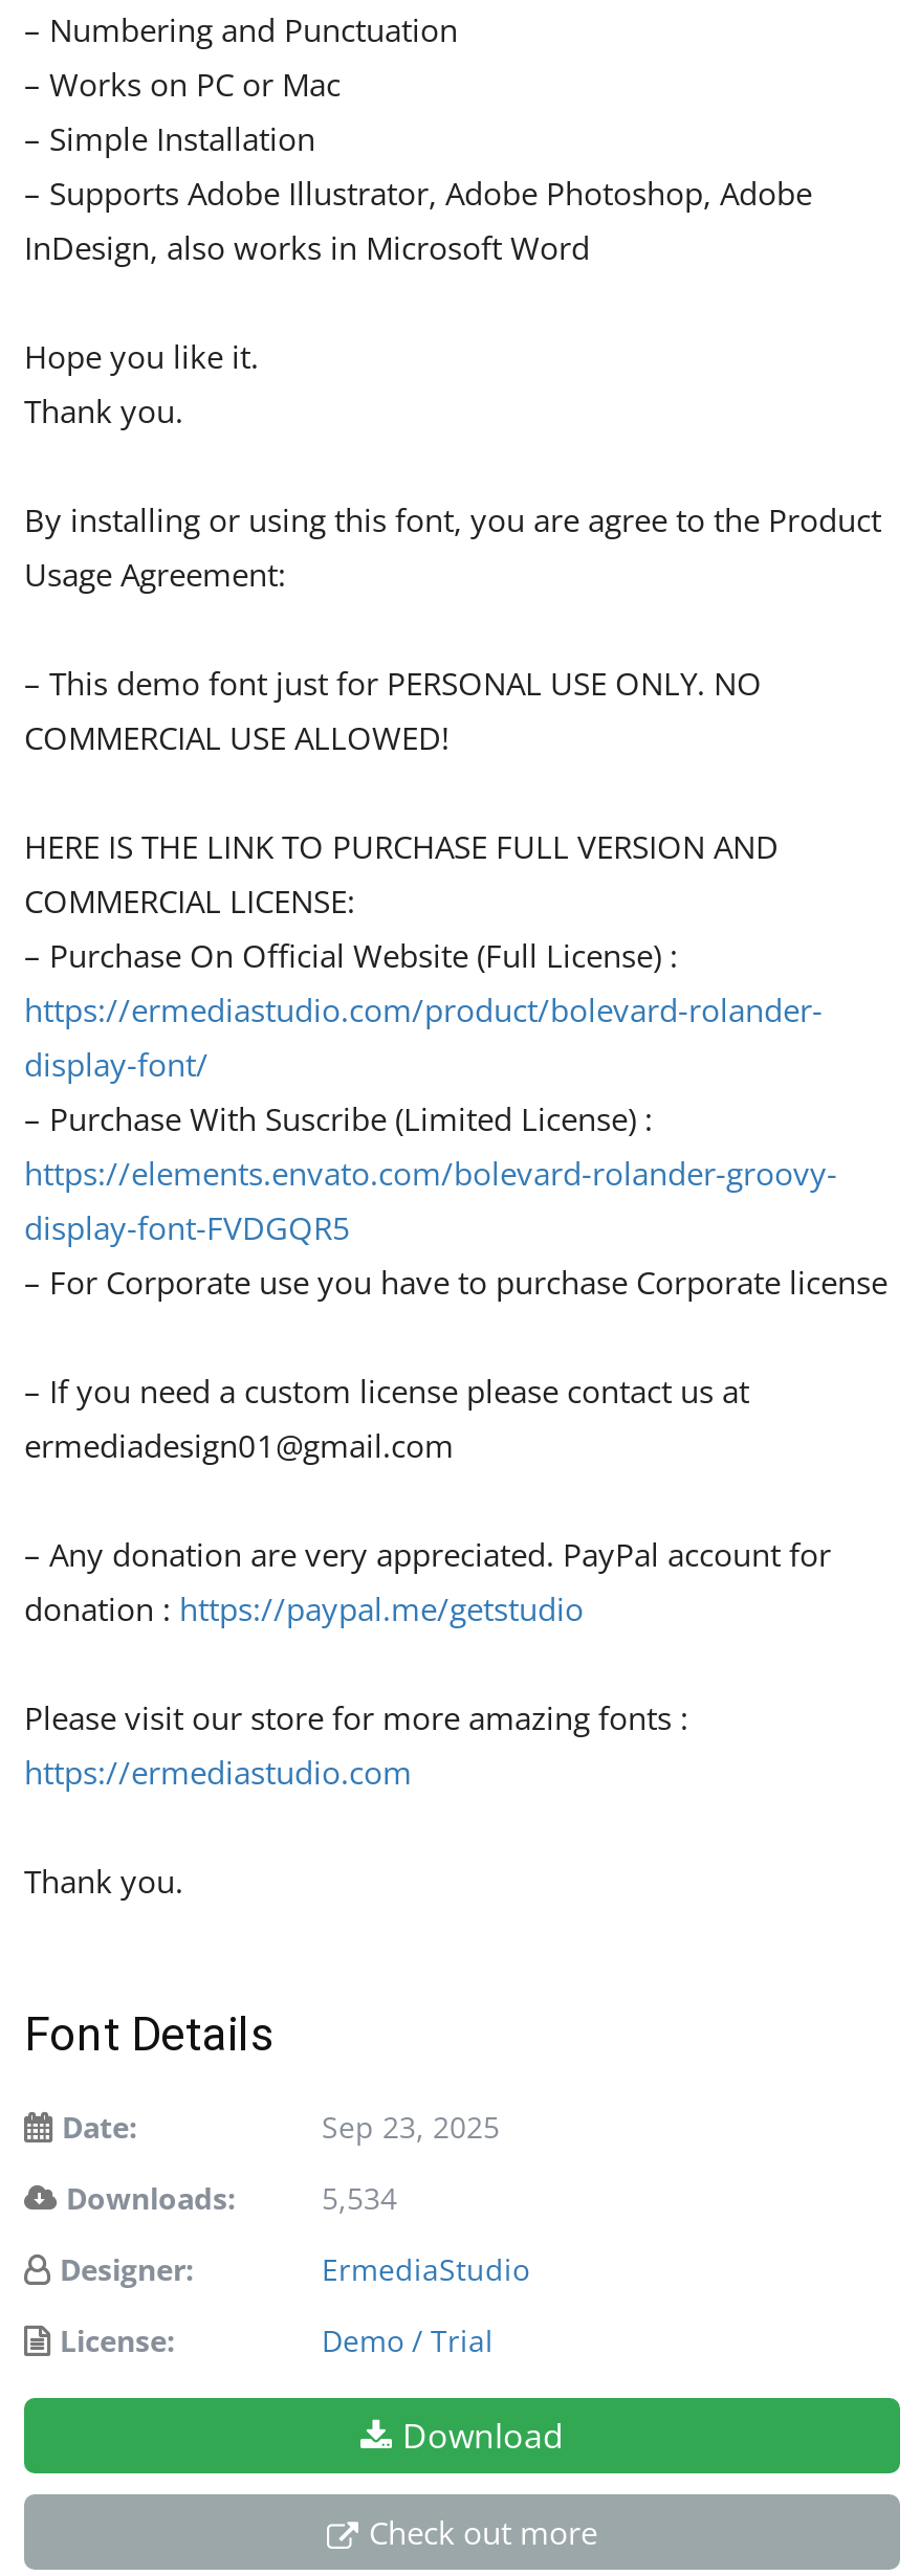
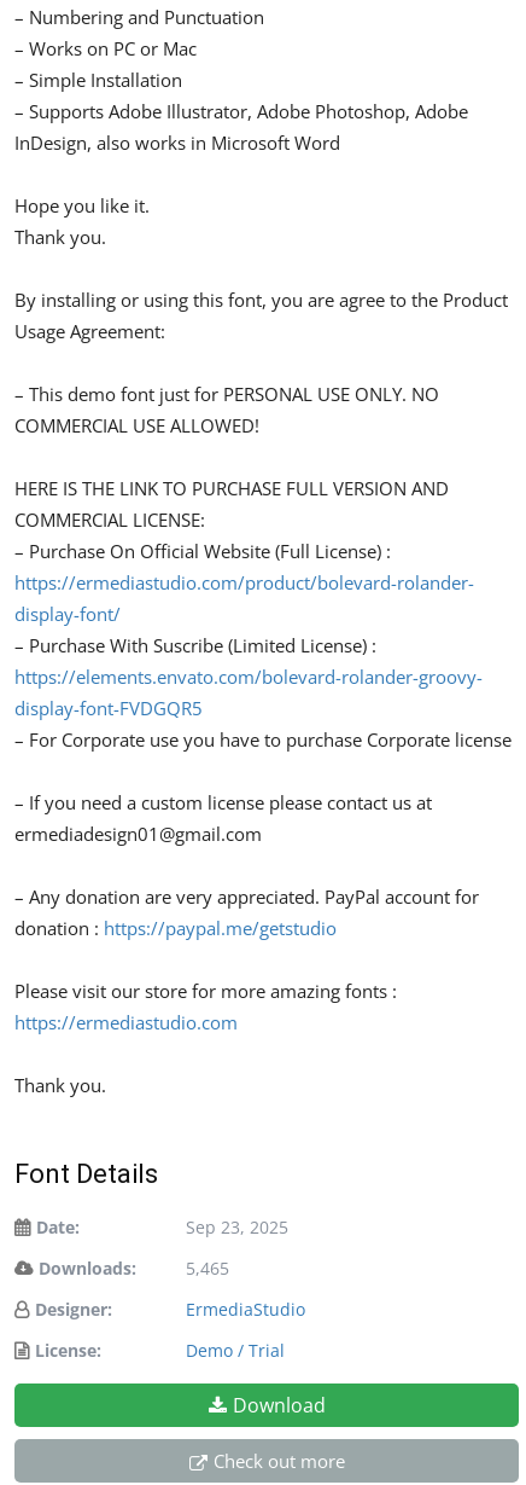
[322,2179,397,2219] 5,534 -> [186,1257,229,1280] 5,465

